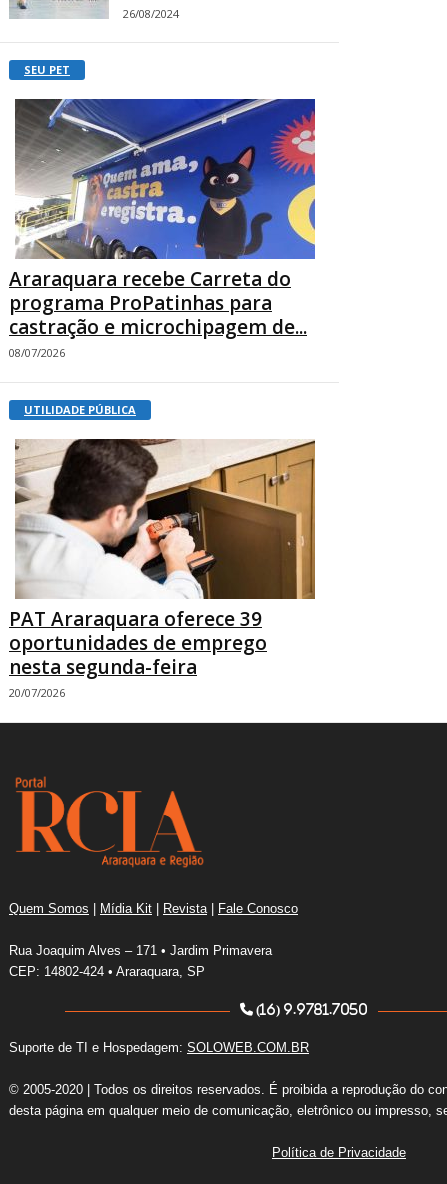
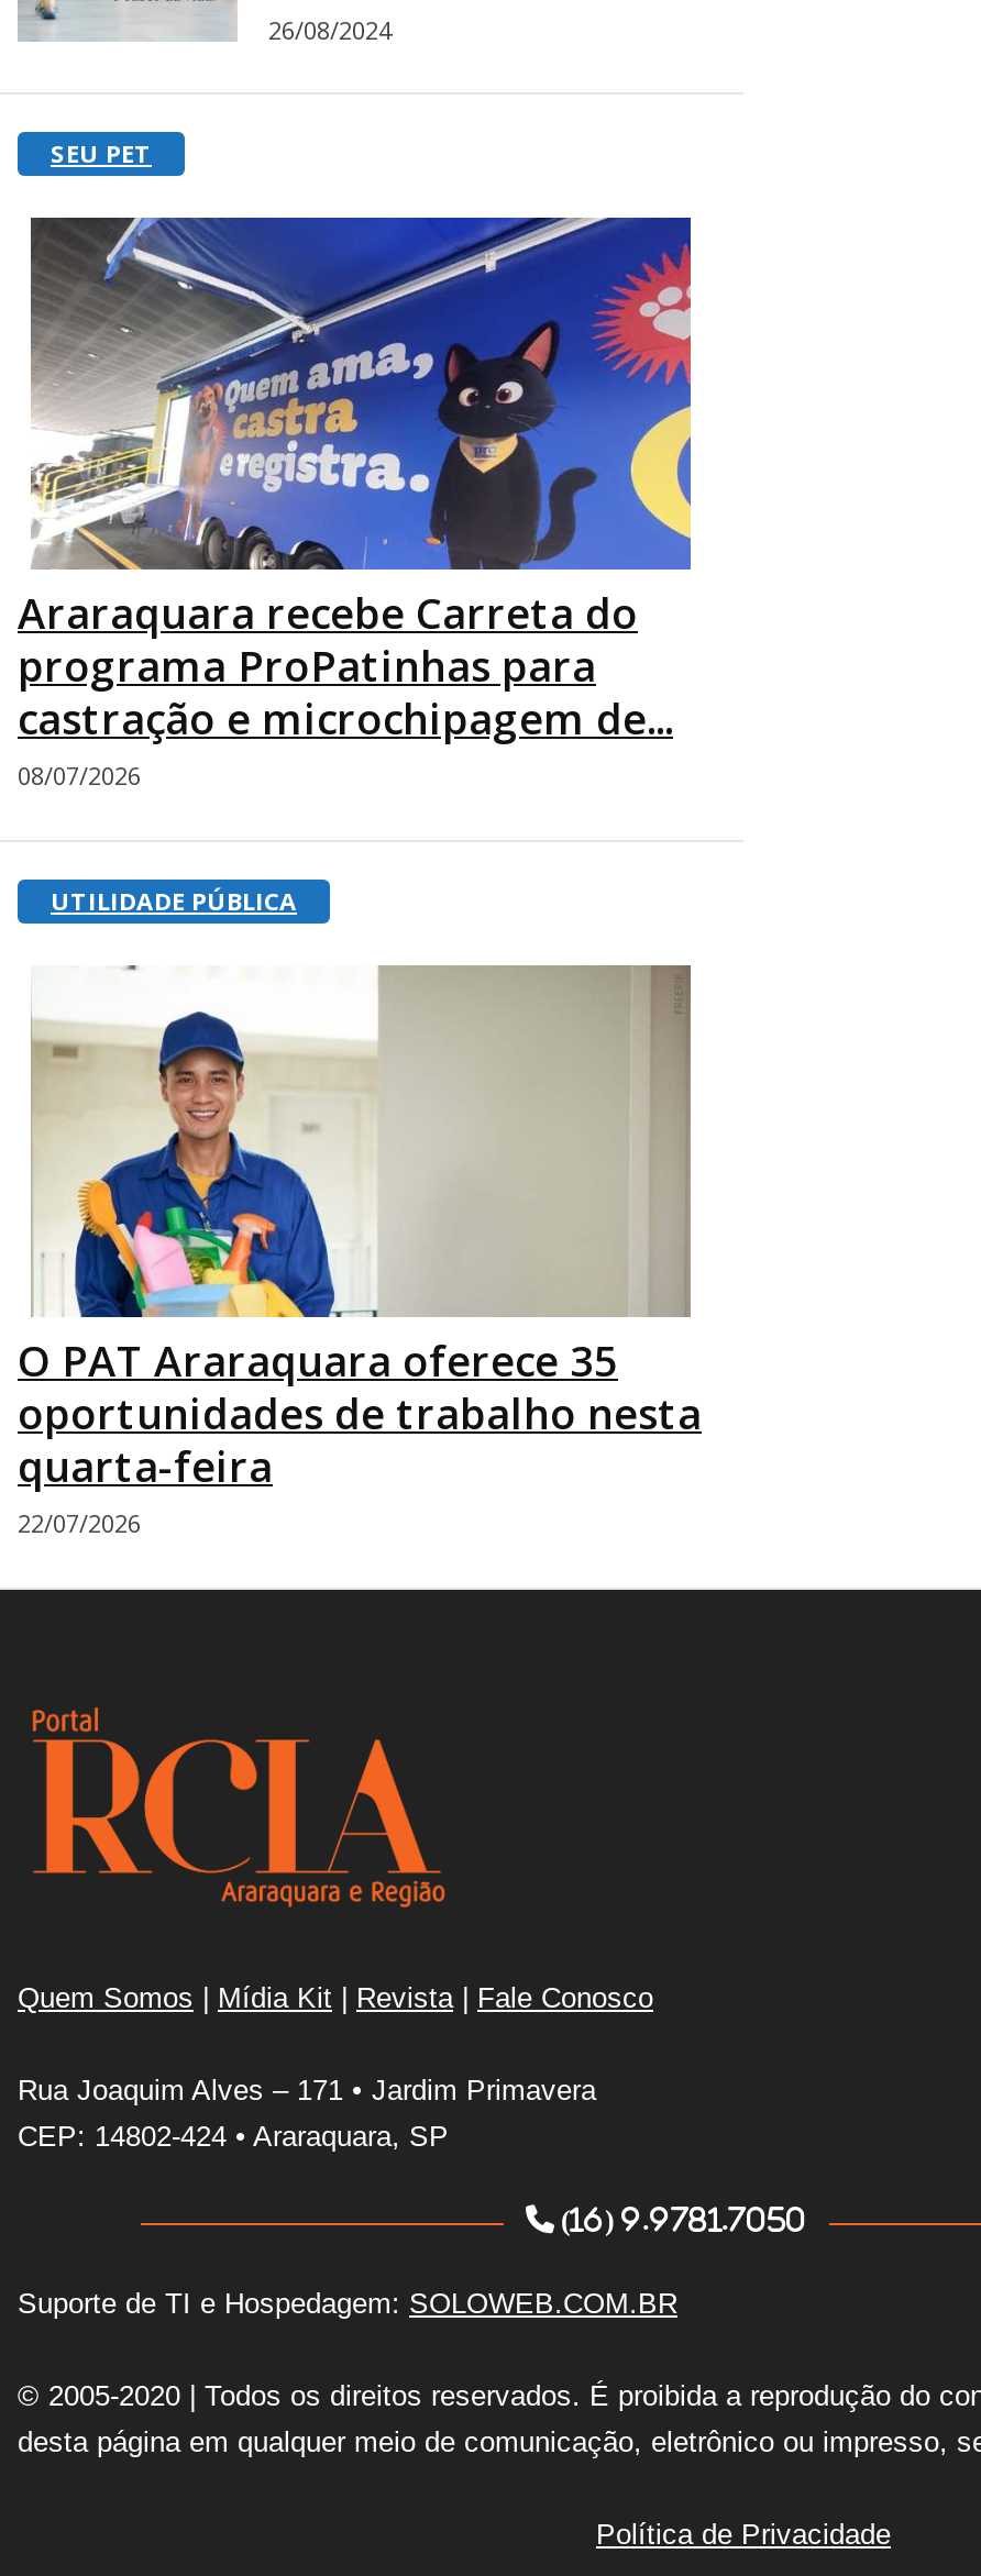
[9,438,315,700] [image] | PAT Araraquara oferece 39 | oportunidades de emprego | nesta segunda-feira | 20/07/2026 -> [18,965,702,1540] [image] | O PAT Araraquara oferece 35 | oportunidades de trabalho nesta | quarta-feira | 22/07/2026

